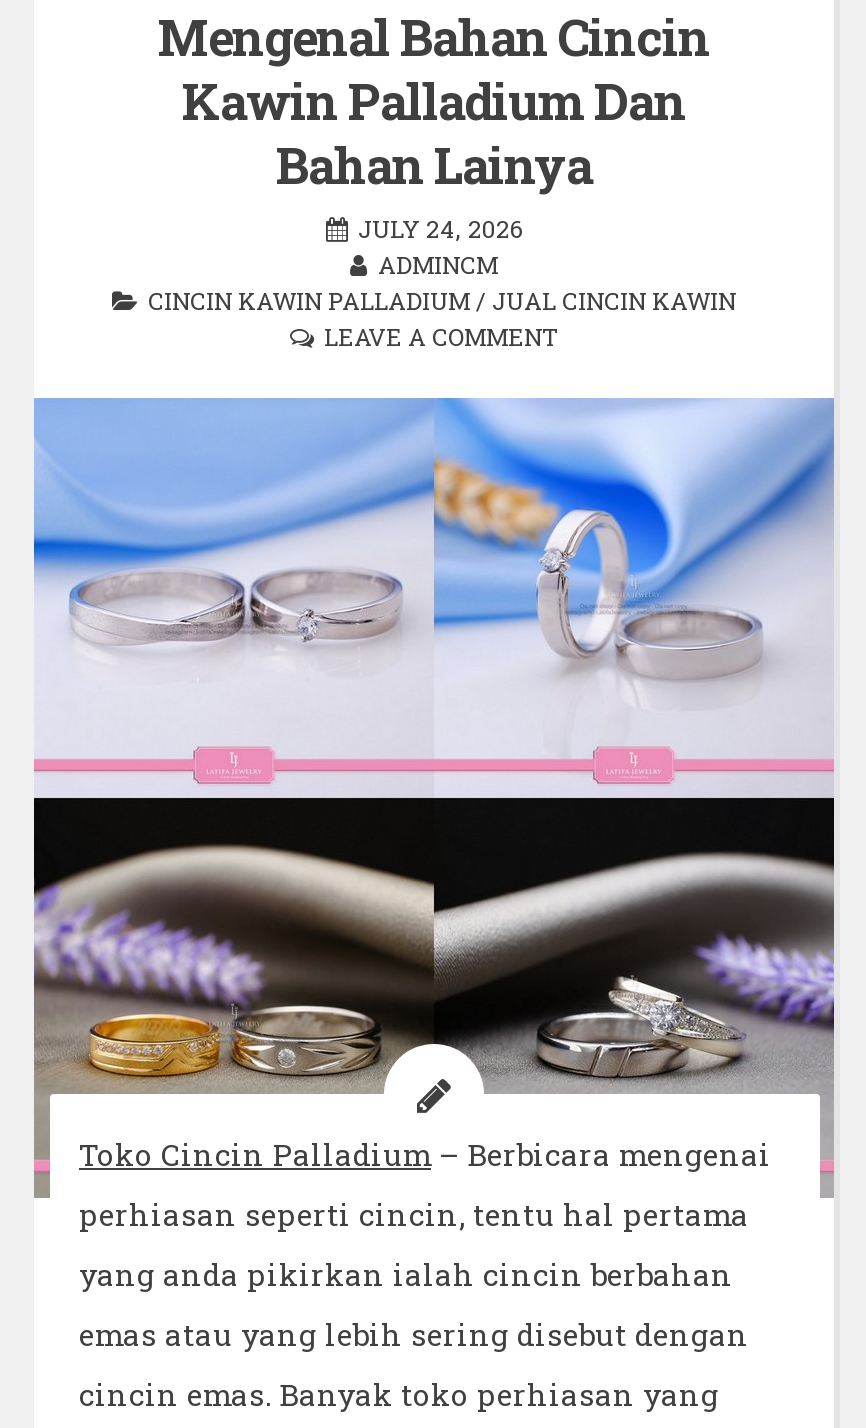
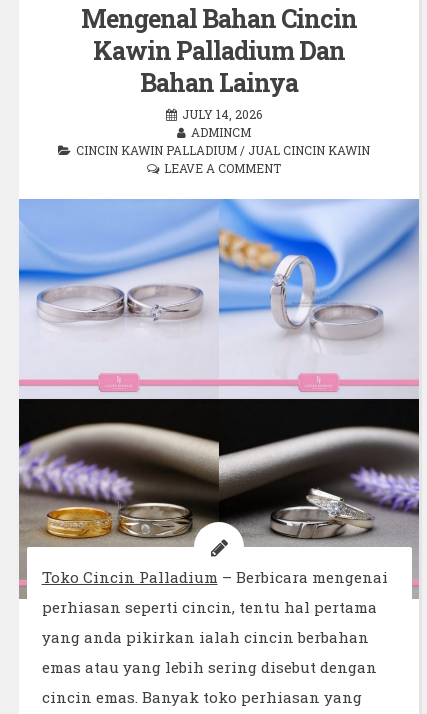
[358,211,522,243] JULY 24, 2026 -> [182,105,262,121] JULY 14, 2026

